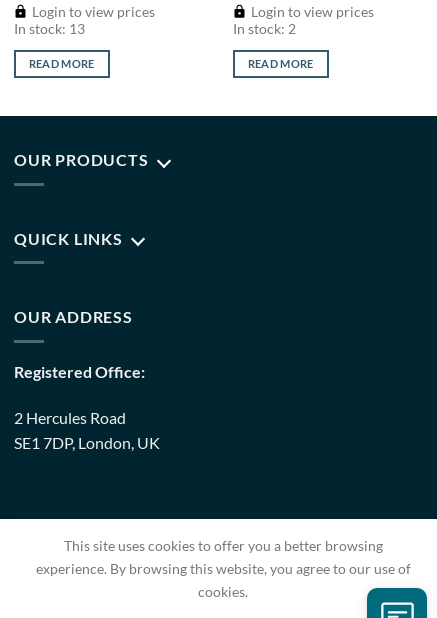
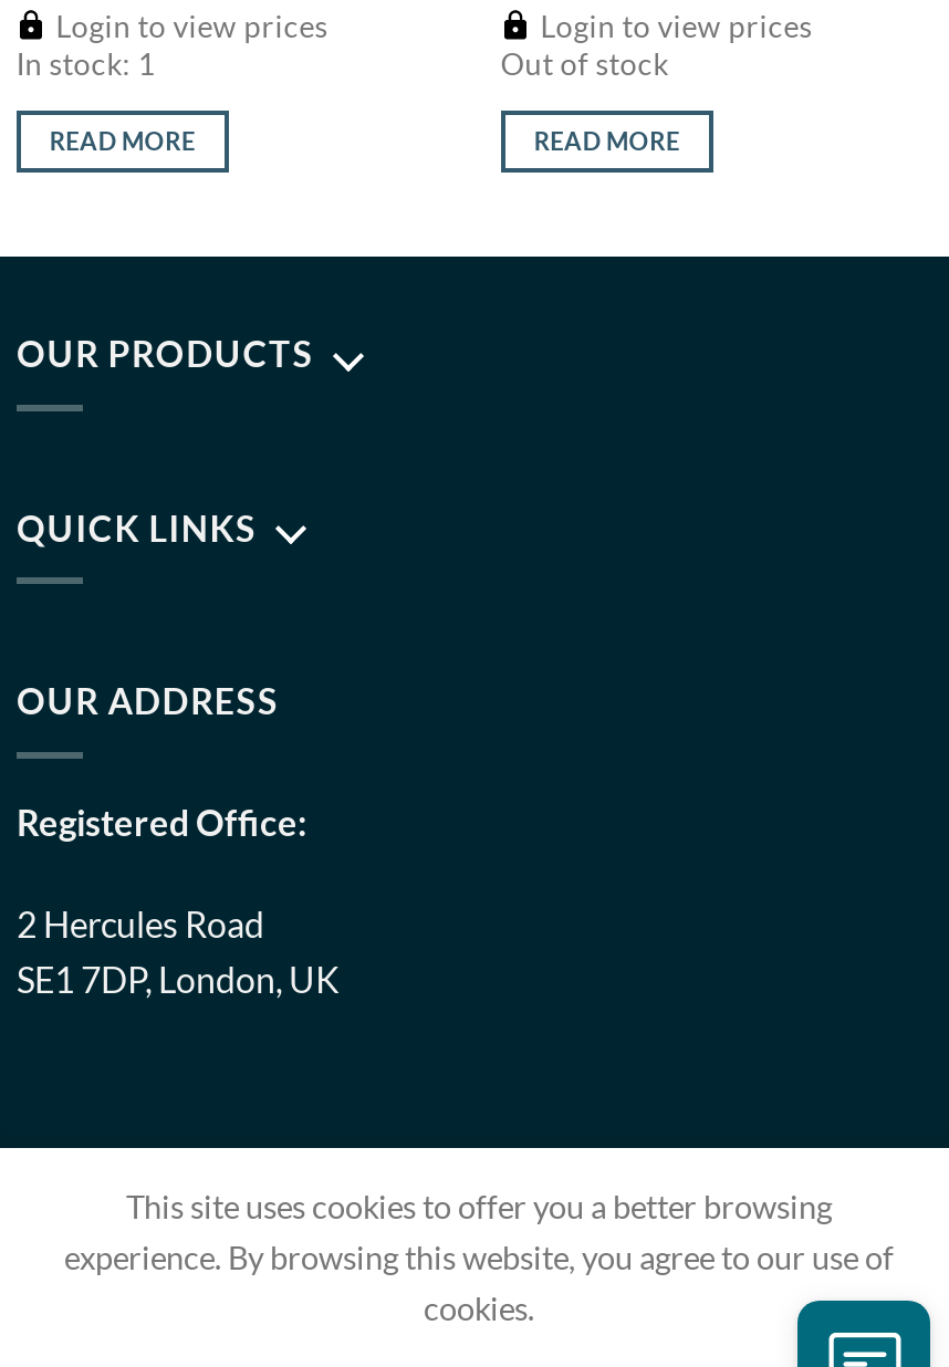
[14,21,85,37] In stock: 13 -> [16,46,156,81] In stock: 1
[233,21,296,37] In stock: 2 -> [501,46,669,81] Out of stock

